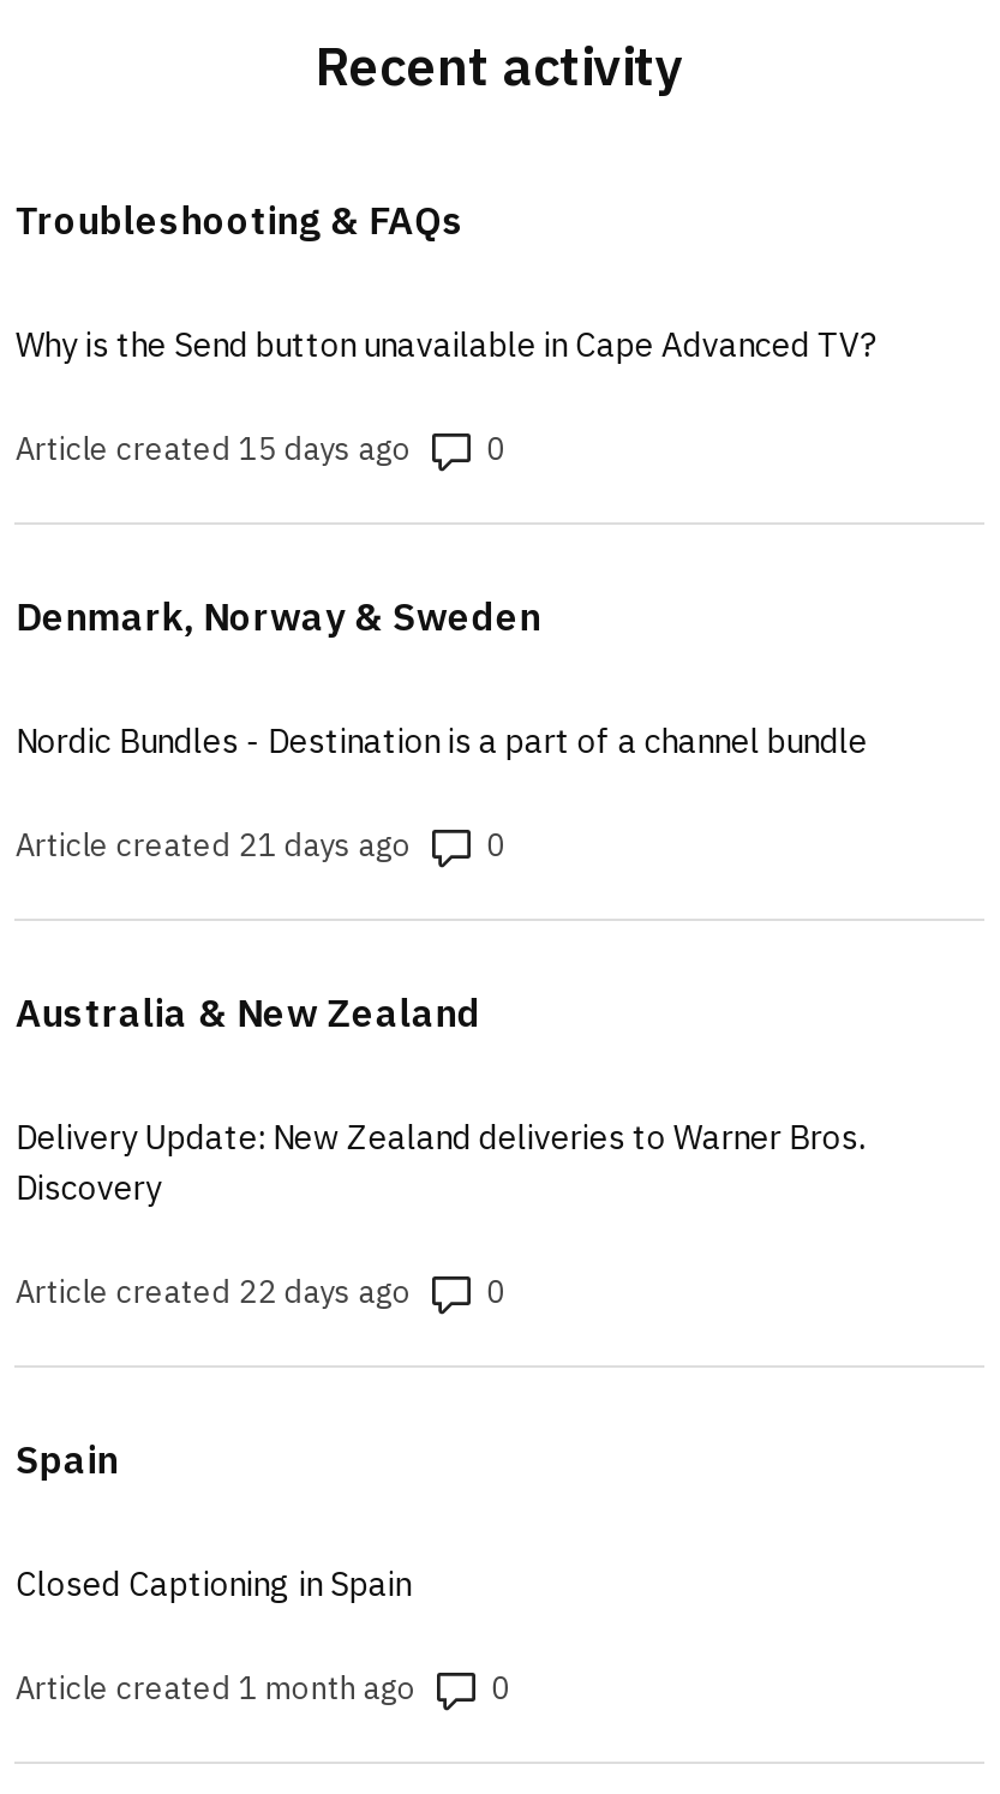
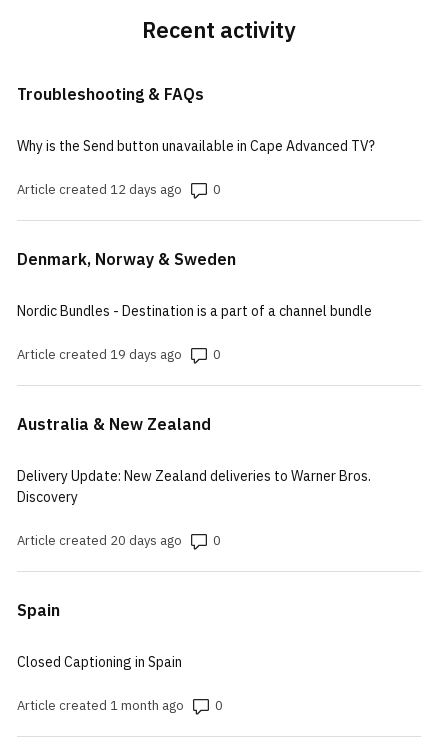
[15,429,412,470] Article created 15 days ago -> [17,181,182,198] Article created 12 days ago
[15,825,412,866] Article created 21 days ago -> [17,346,182,363] Article created 19 days ago
[15,1272,412,1313] Article created 22 days ago -> [17,532,182,549] Article created 20 days ago

